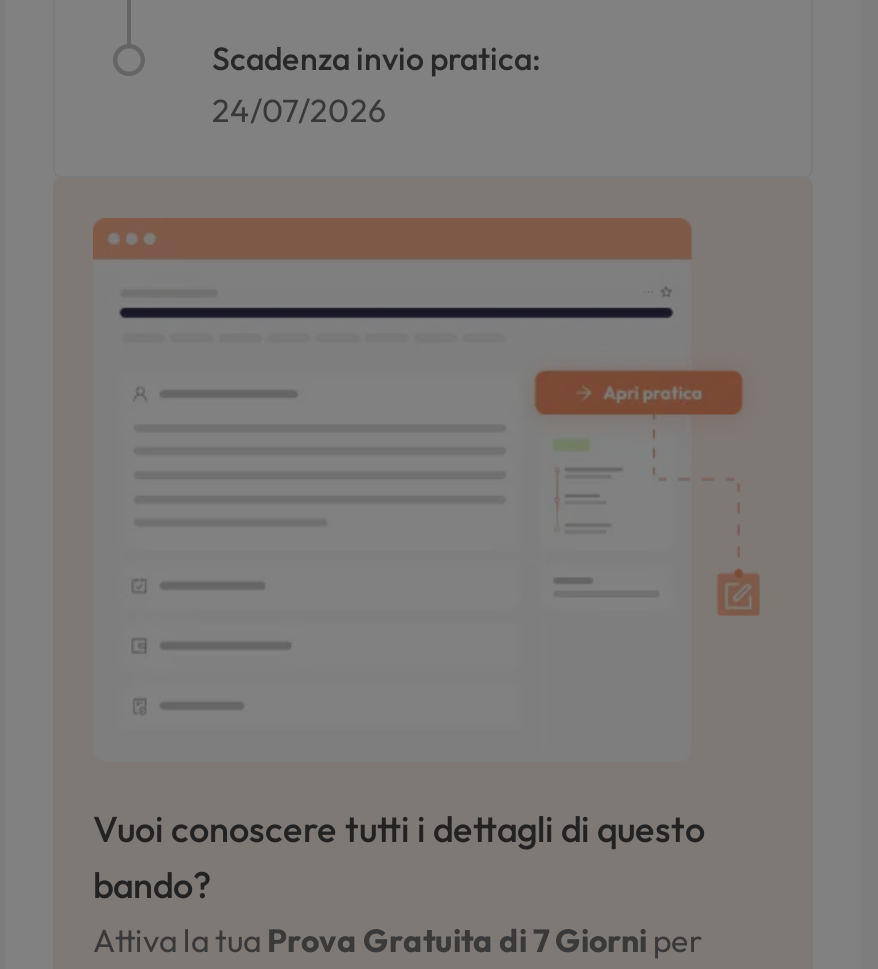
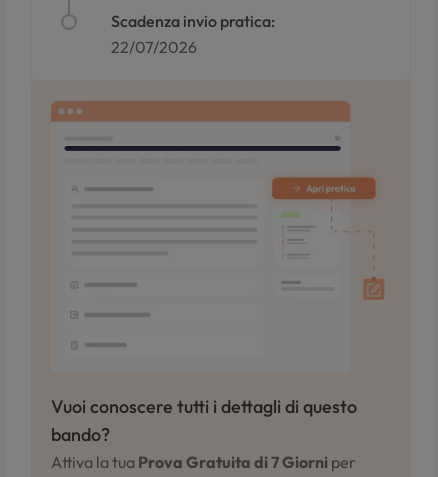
[212,89,386,129] 24/07/2026 -> [110,37,196,57] 22/07/2026

